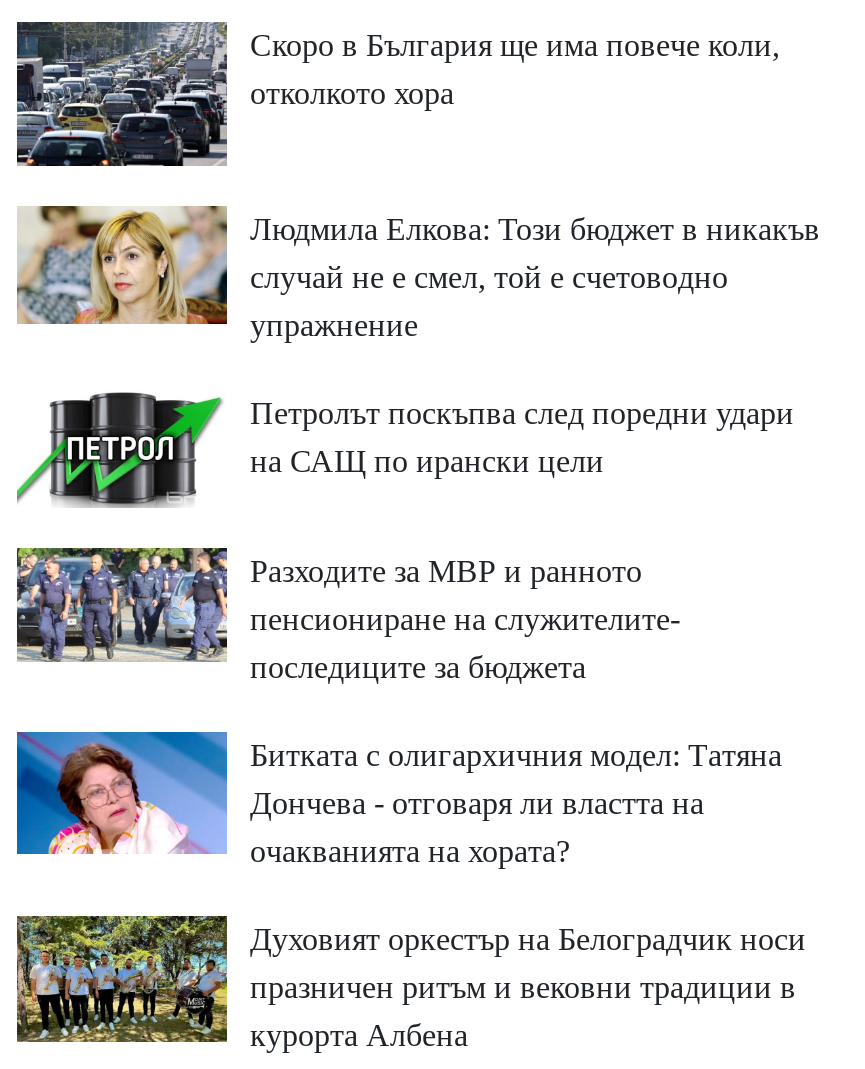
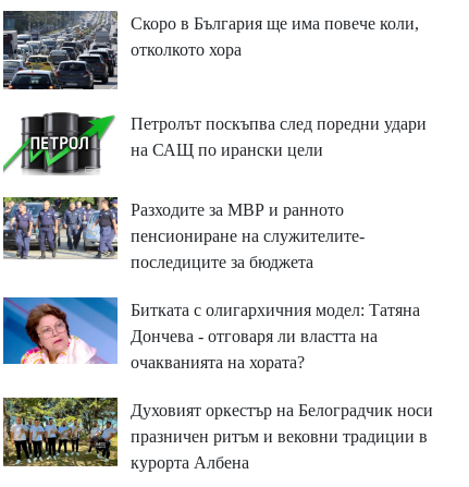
[17,206,820,342] [image] | Людмила Елкова: Този бюджет в никакъв | случай не е смел, той е счетоводно | упражнение -> none

